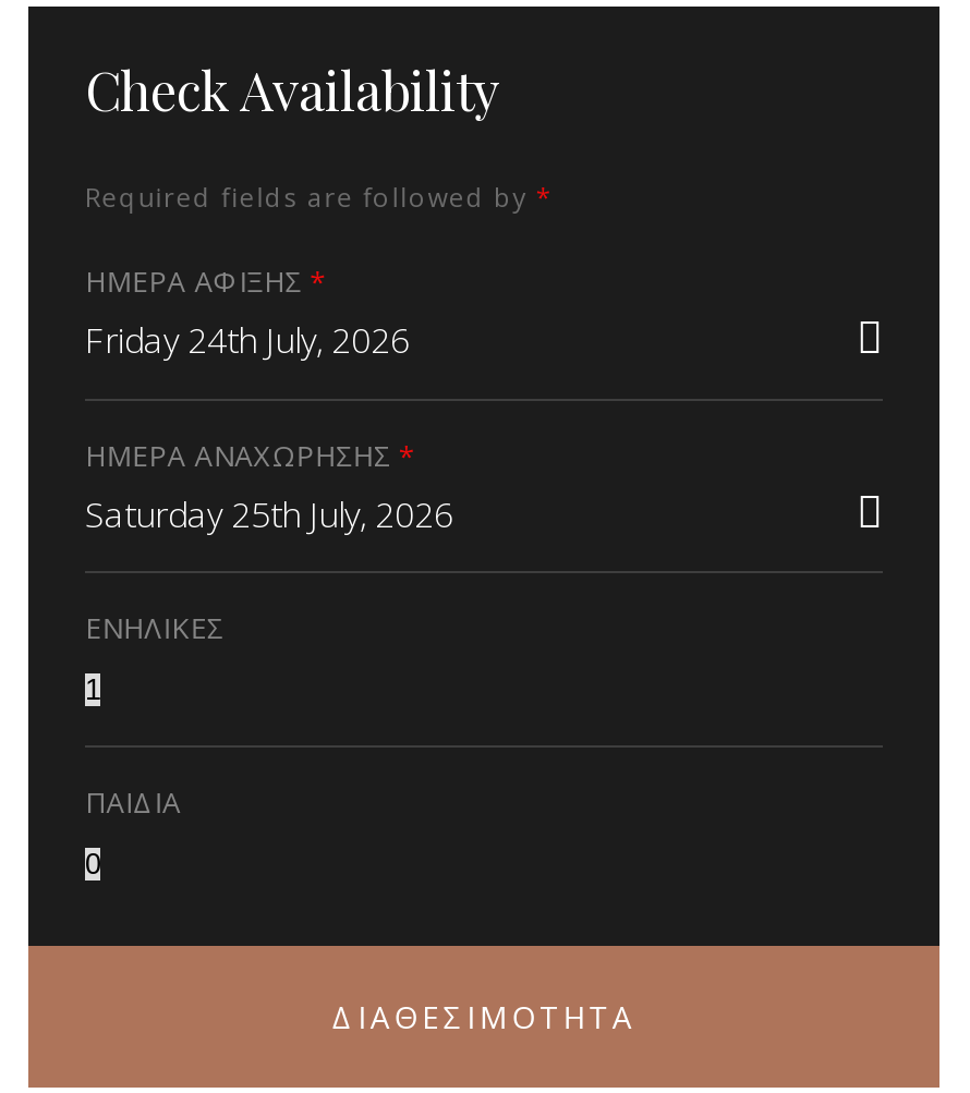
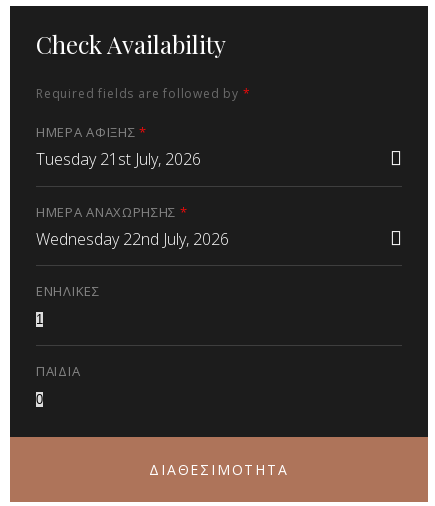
[85,316,410,364] Friday 24th July, 2026 -> [36,148,201,170] Tuesday 21st July, 2026
[85,490,453,538] Saturday 25th July, 2026 -> [36,228,229,250] Wednesday 22nd July, 2026

